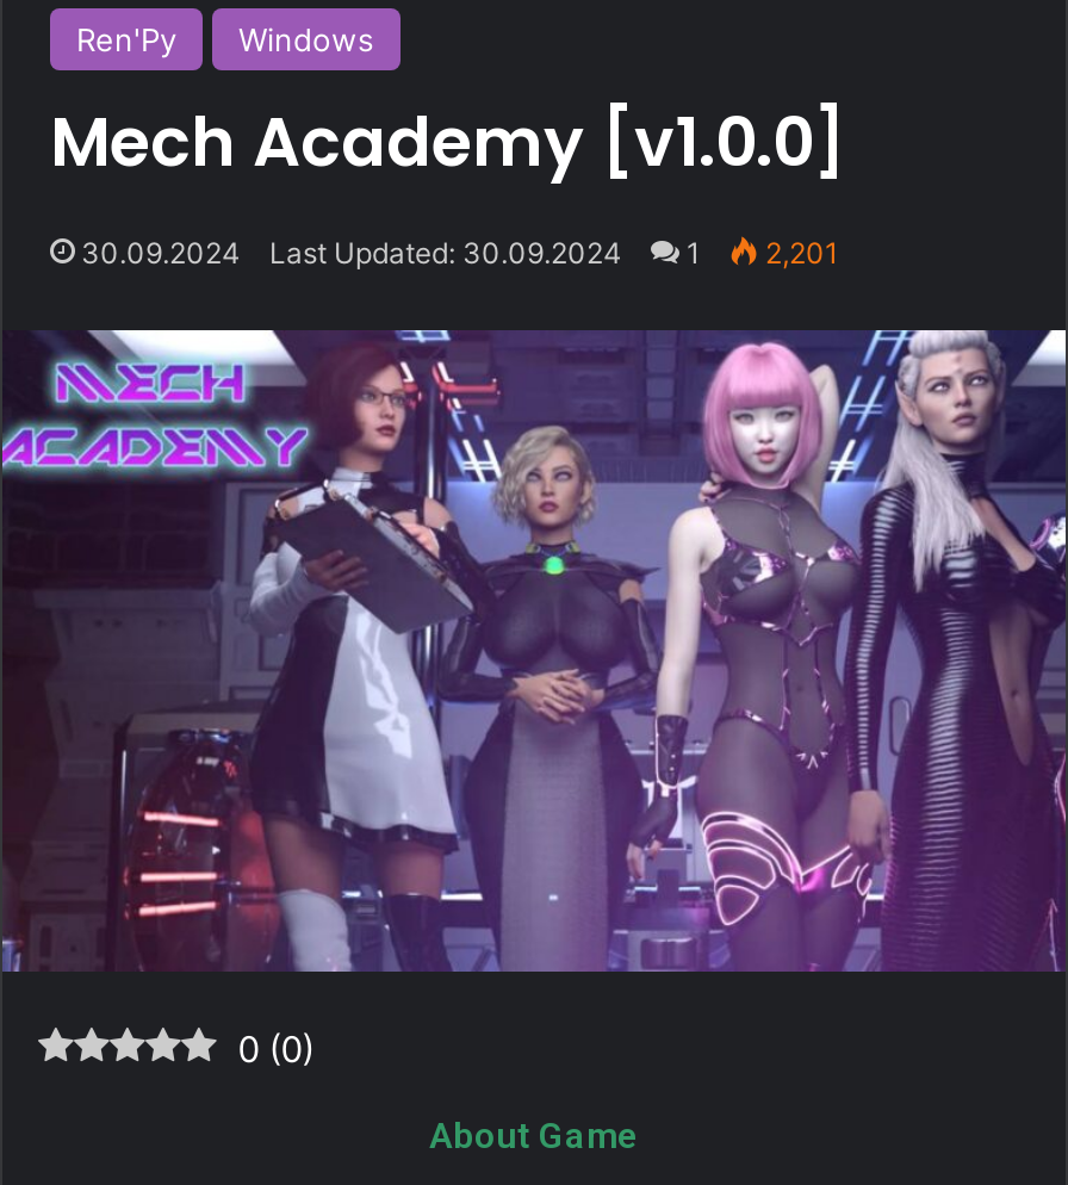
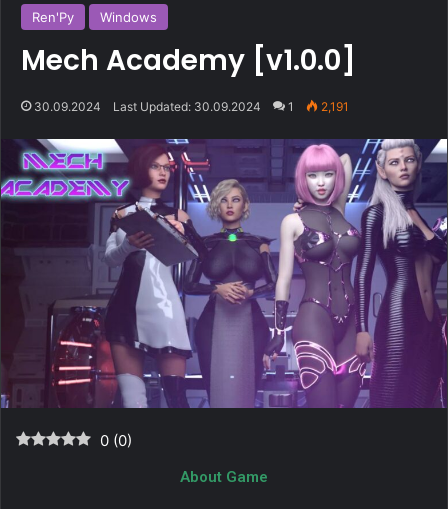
[81,236,839,271] 30.09.2024 Last Updated: 30.09.2024 1 2,201 -> [34,99,349,114] 30.09.2024 Last Updated: 30.09.2024 1 2,191

